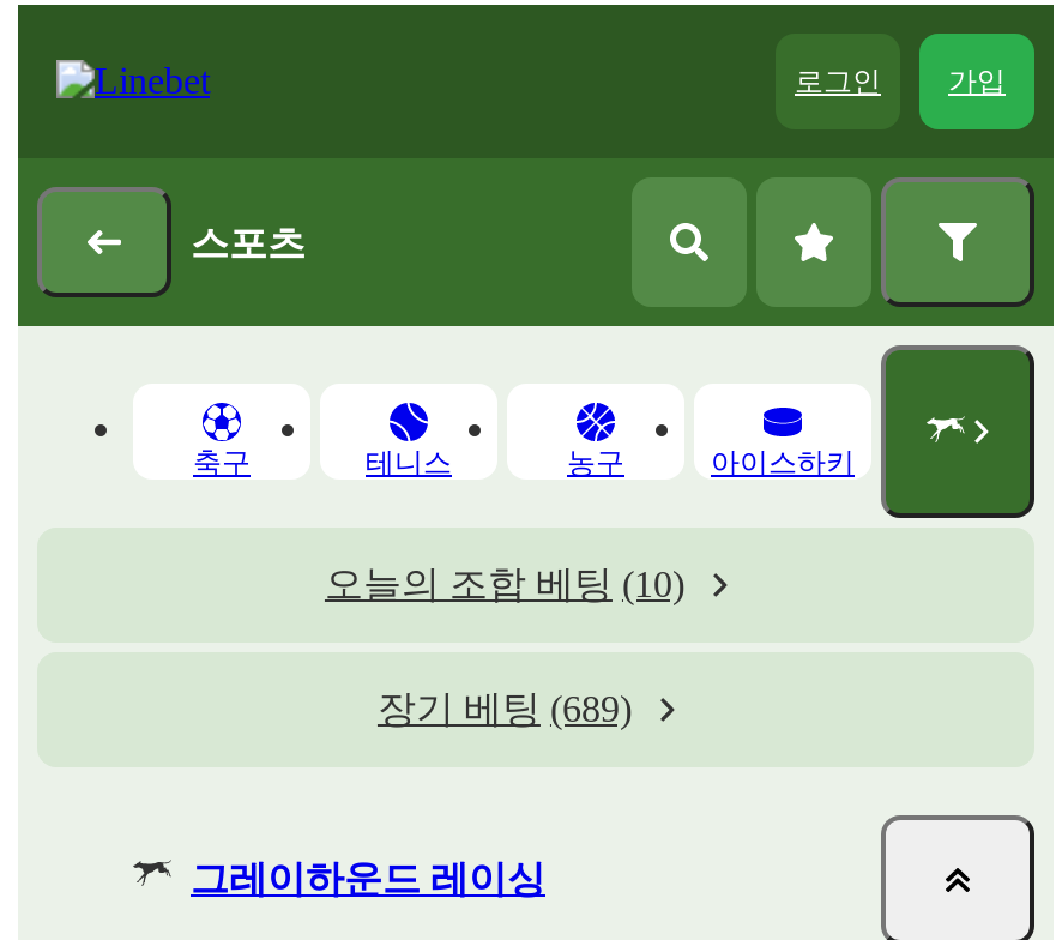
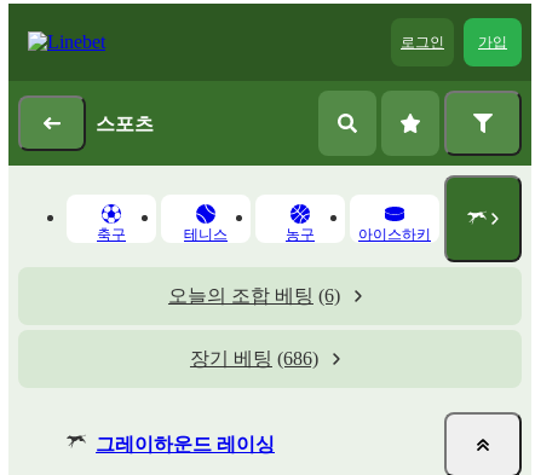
[325,564,684,604] 오늘의 조합 베팅 (10) -> [168,285,340,306] 오늘의 조합 베팅 (6)
[378,688,632,729] 장기 베팅 (689) -> [190,348,318,369] 장기 베팅 (686)

